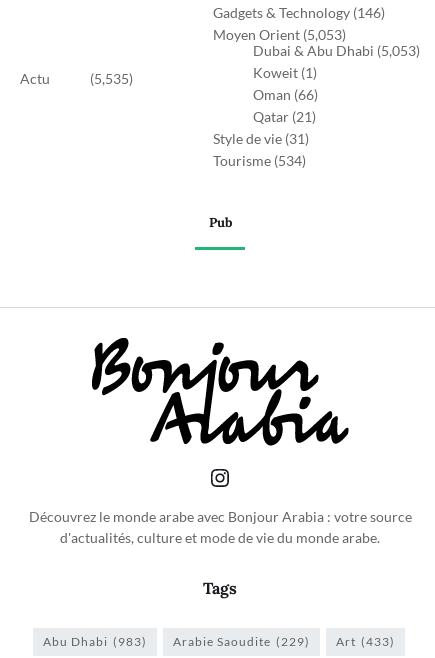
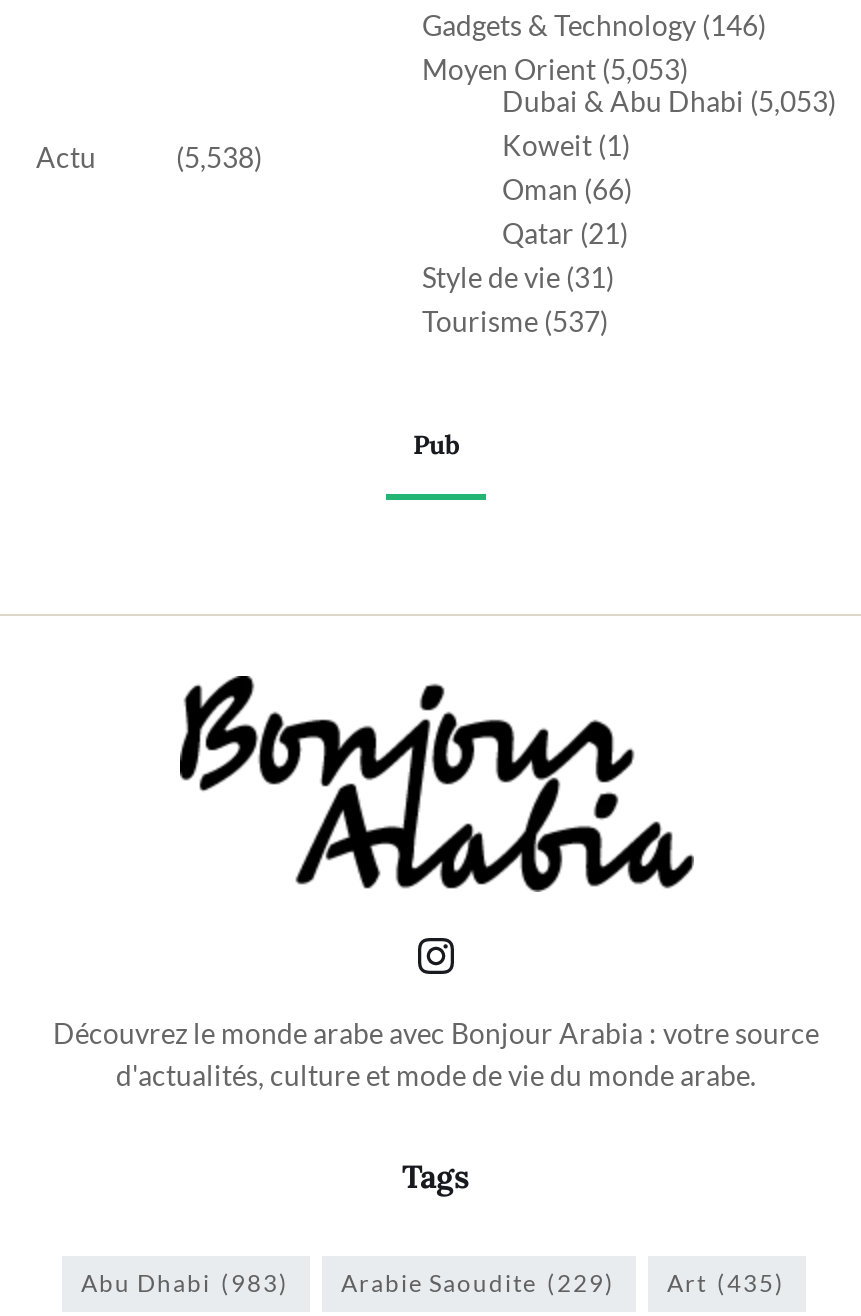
[90,70,133,87] (5,535) -> [176,141,262,175] (5,538)
[213,152,306,169] Tourisme (534) -> [422,305,608,339] Tourisme (537)
[42,634,394,649] Abu Dhabi (983) Arabie Saoudite (229) Art (433) -> [81,1269,785,1299] Abu Dhabi (983) Arabie Saoudite (229) Art (435)

